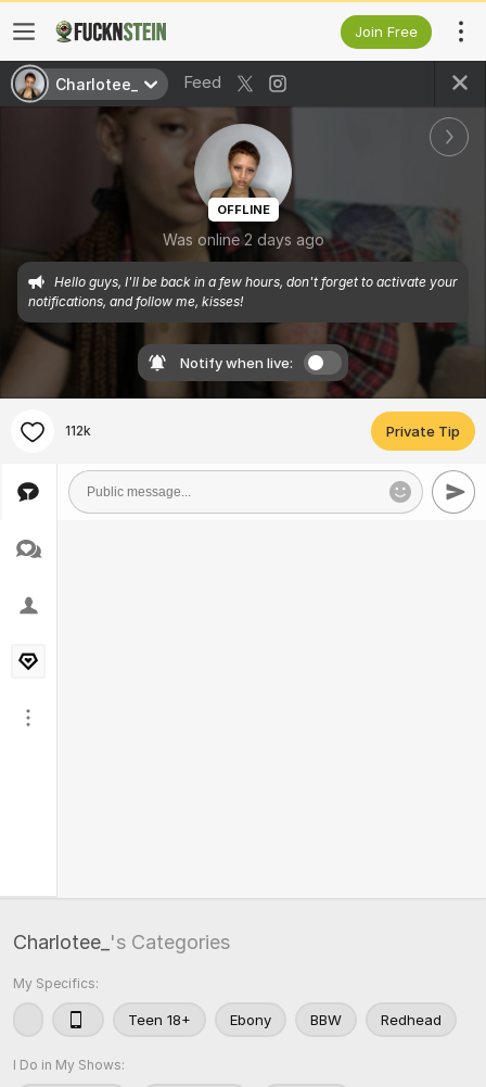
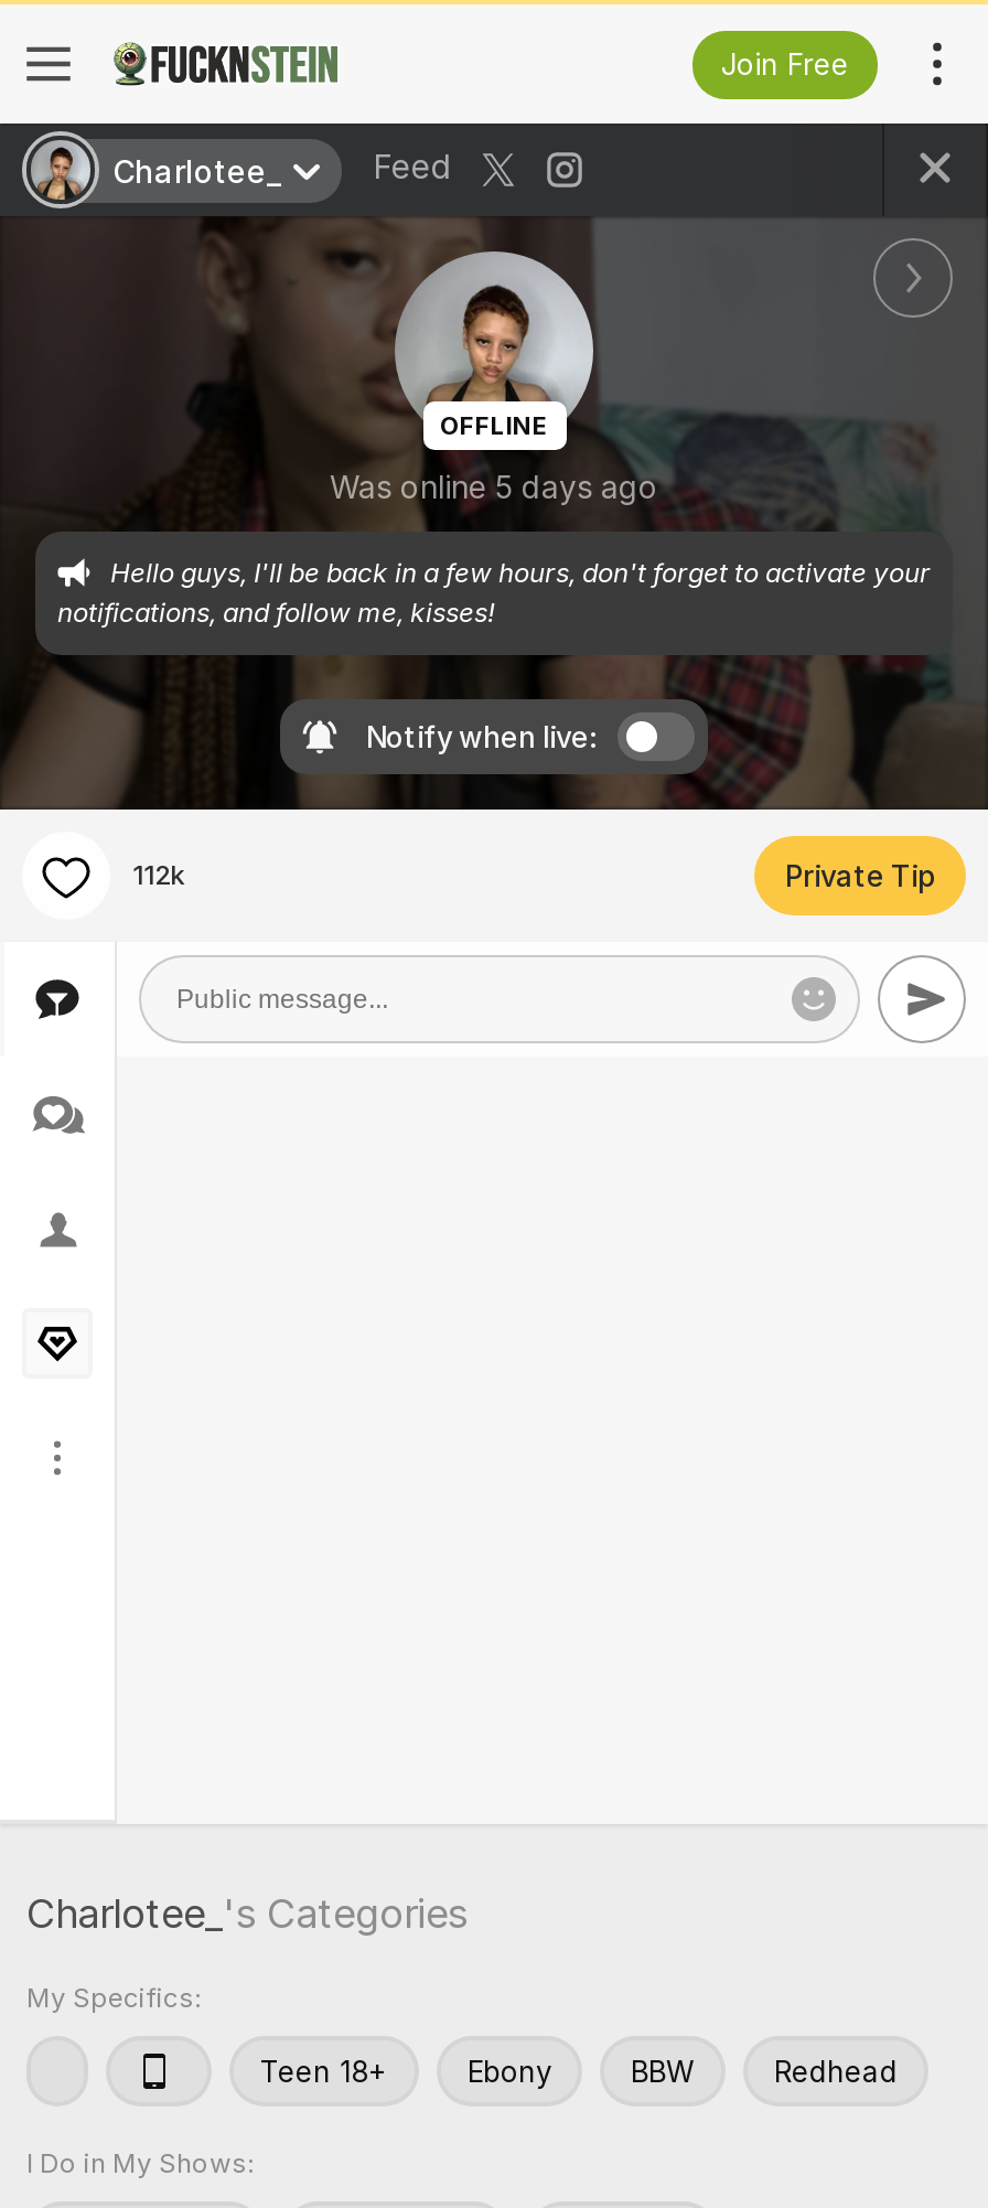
[162,230,324,249] Was online 2 days ago -> [330,468,658,505] Was online 5 days ago

